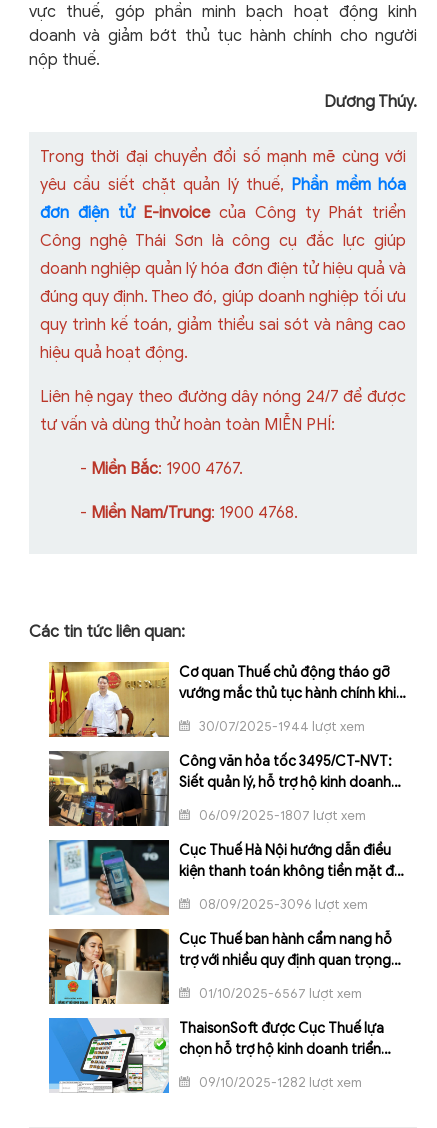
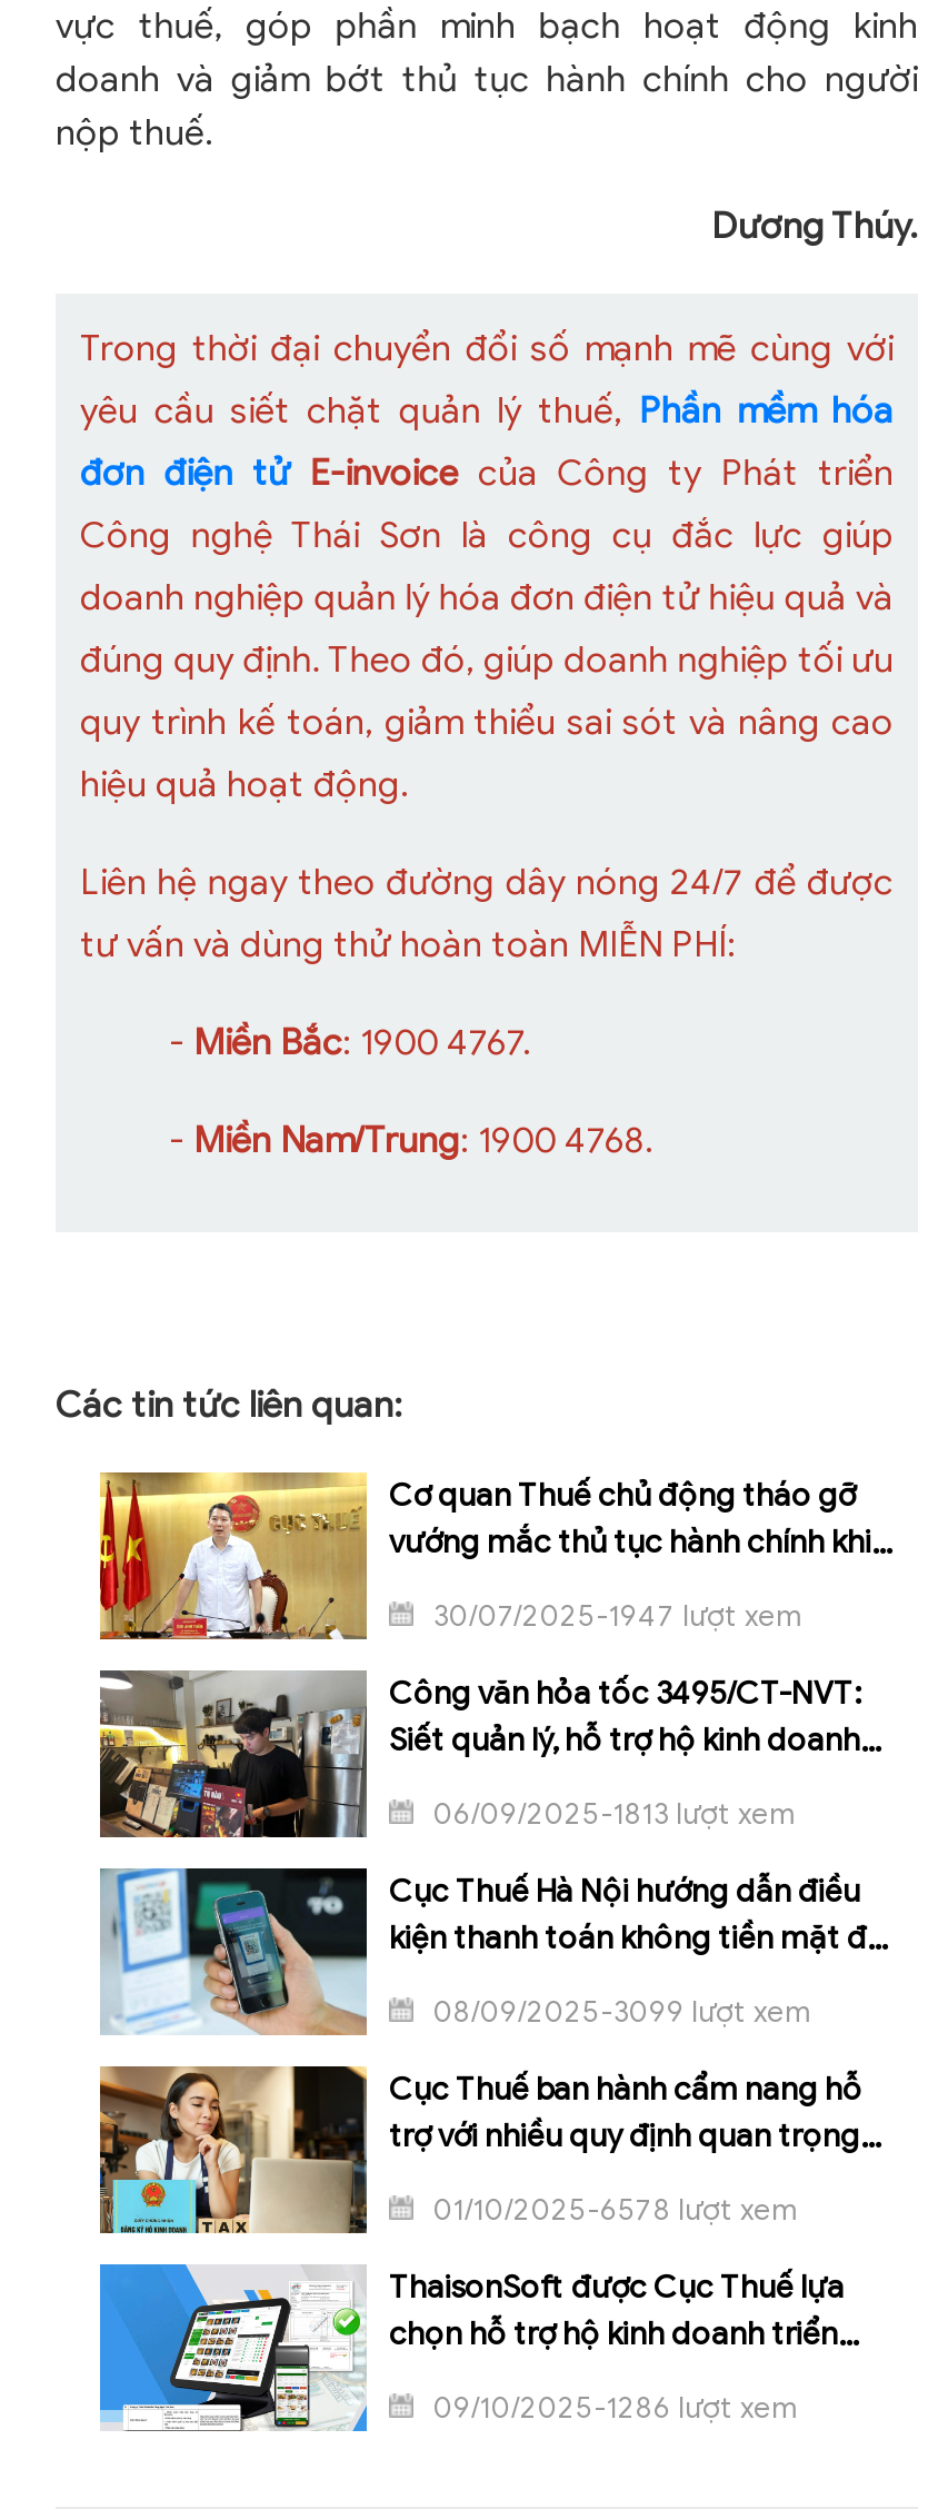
[196,718,365,735] 30/07/2025-1944 lượt xem -> [427,1598,800,1636] 30/07/2025-1947 lượt xem
[196,807,366,824] 06/09/2025-1807 lượt xem -> [427,1796,794,1834] 06/09/2025-1813 lượt xem
[196,896,368,913] 08/09/2025-3096 lượt xem -> [427,1994,809,2032] 08/09/2025-3099 lượt xem
[196,985,362,1002] 01/10/2025-6567 lượt xem -> [427,2192,796,2230] 01/10/2025-6578 lượt xem
[196,1074,362,1091] 09/10/2025-1282 lượt xem -> [427,2390,796,2428] 09/10/2025-1286 lượt xem

